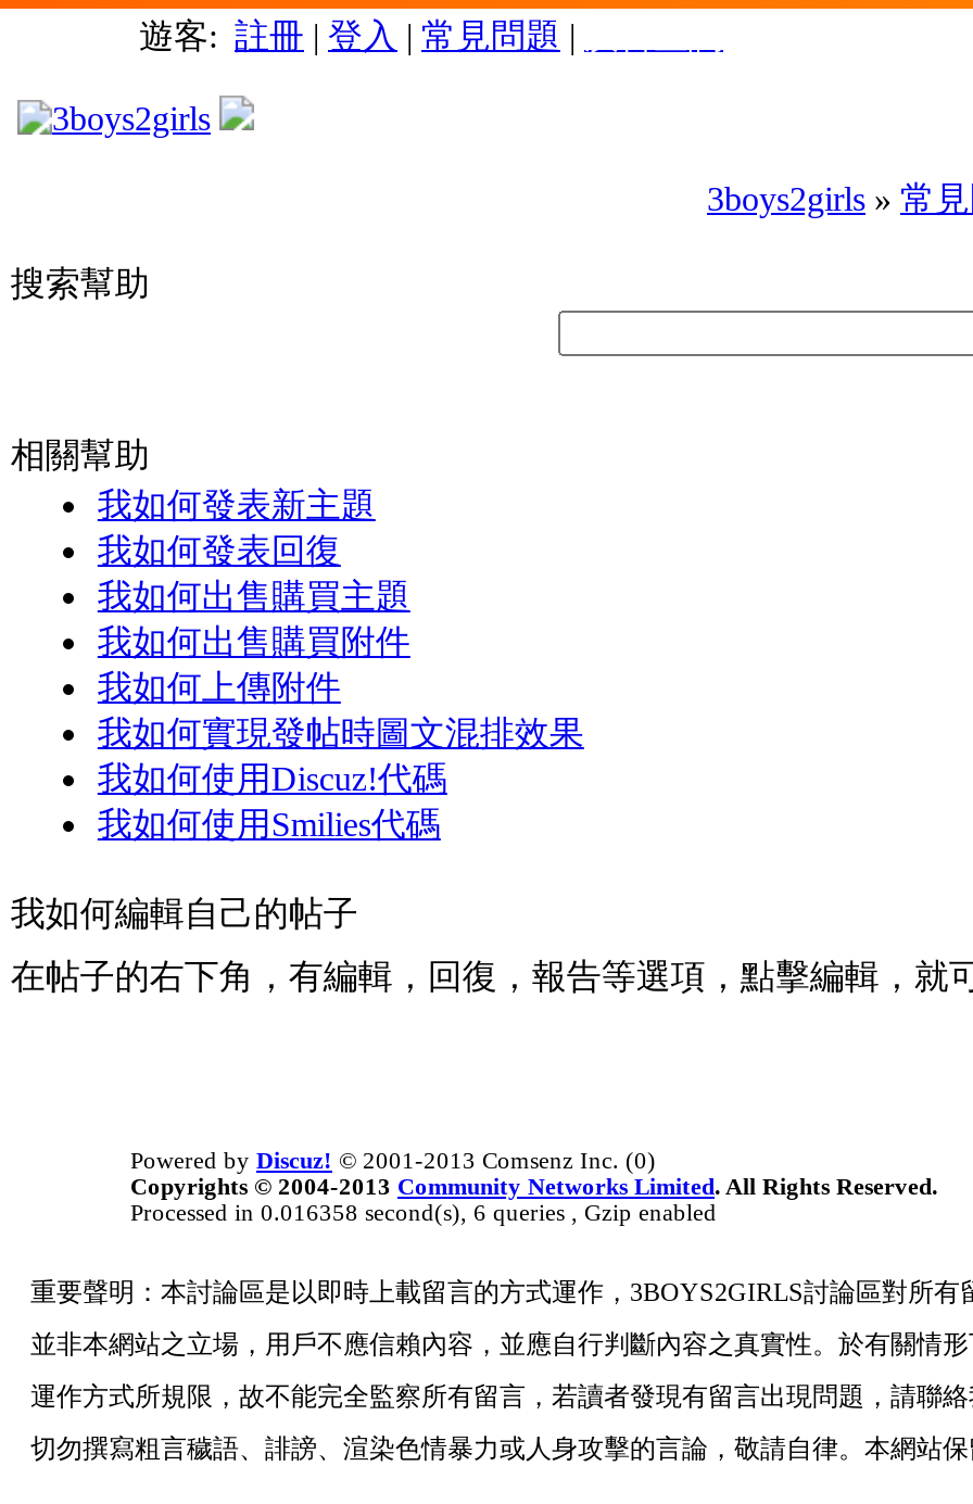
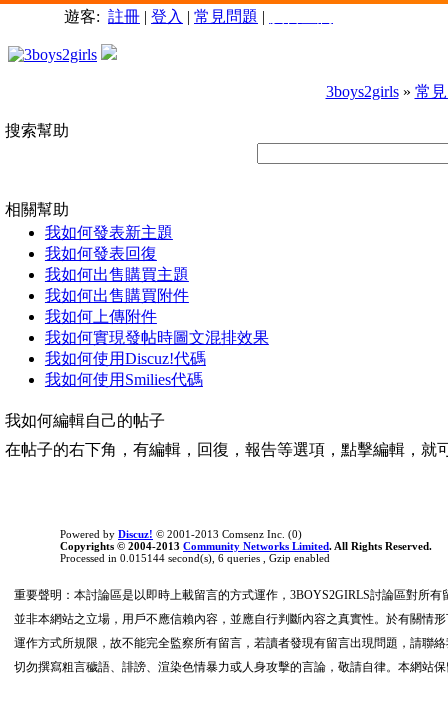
[130,1199,717,1225] Processed in 0.016358 second(s), 6 queries , Gzip enabled -> [60,552,330,564] Processed in 0.015144 second(s), 6 queries , Gzip enabled

